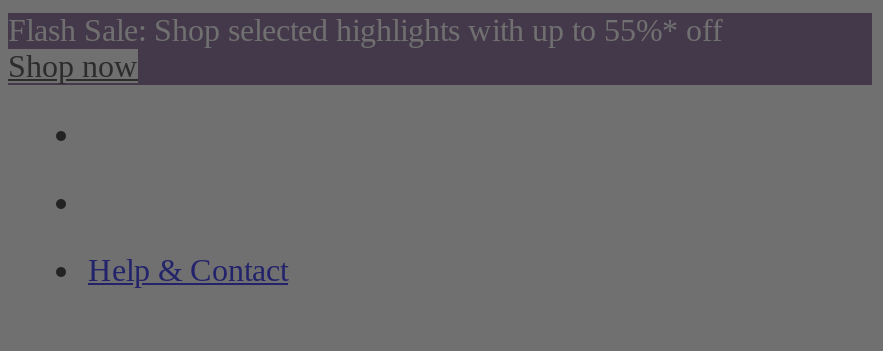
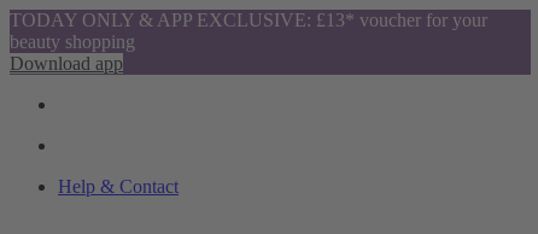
[8,13,722,83] Flash Sale: Shop selected highlights with up to 55%* off | Shop now -> [10,10,487,74] TODAY ONLY & APP EXCLUSIVE: £13* voucher for your | beauty shopping | Download app

